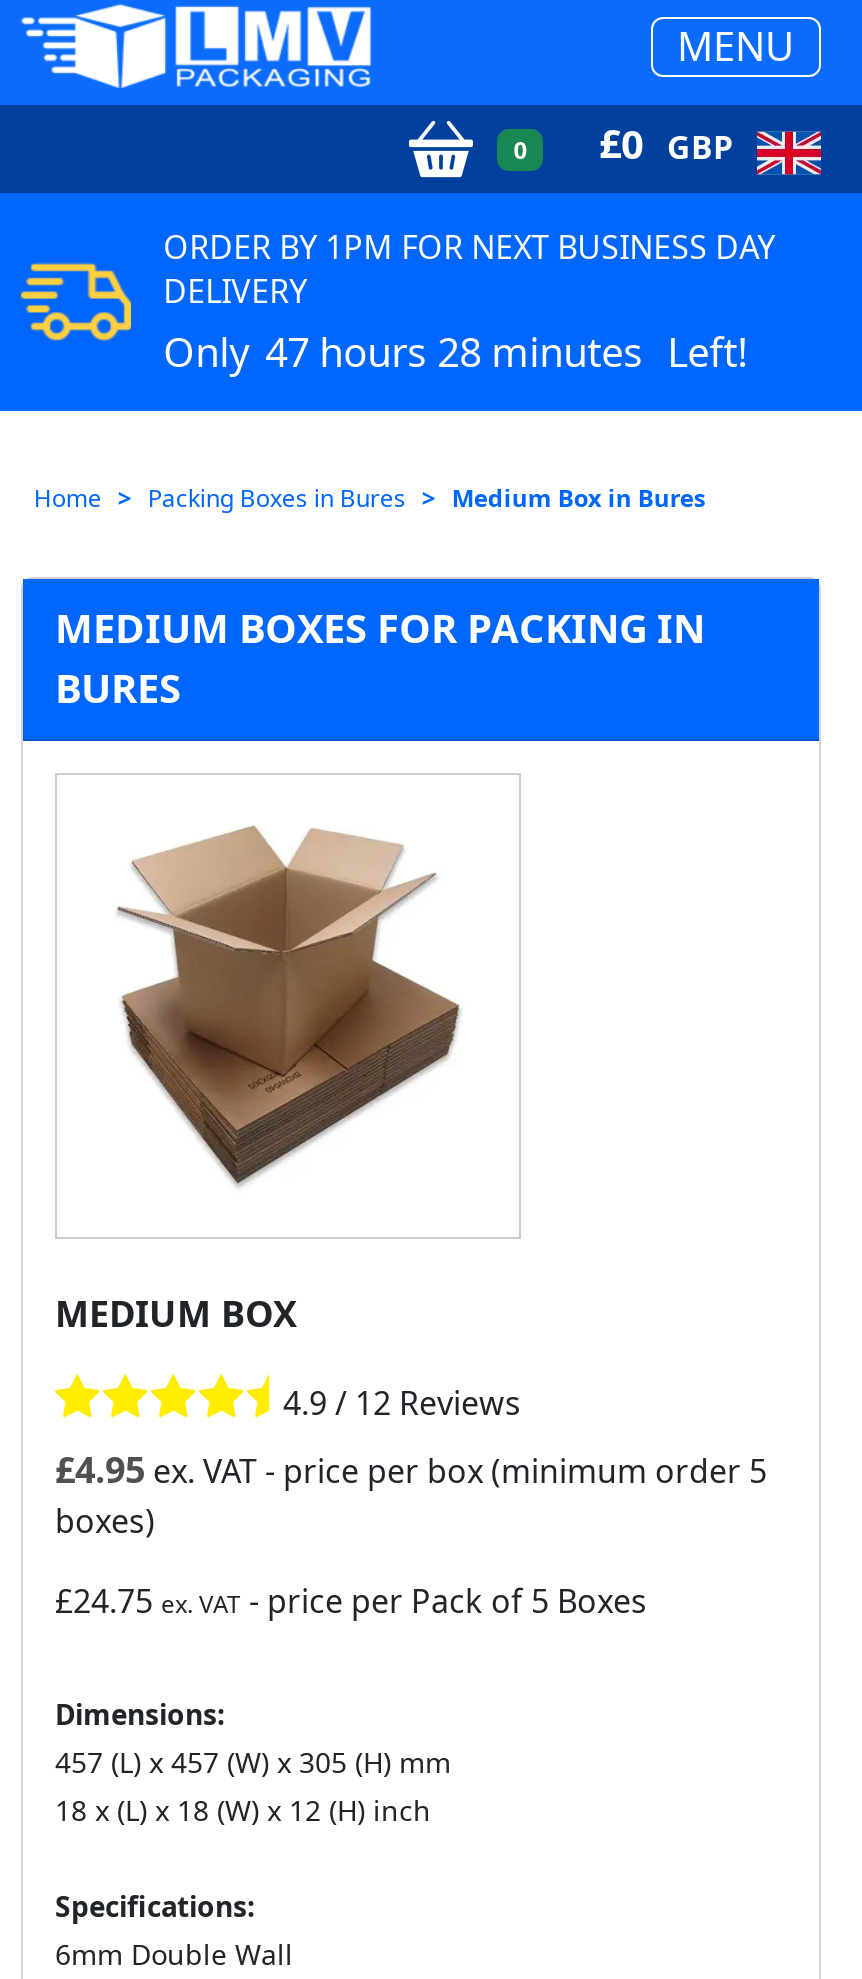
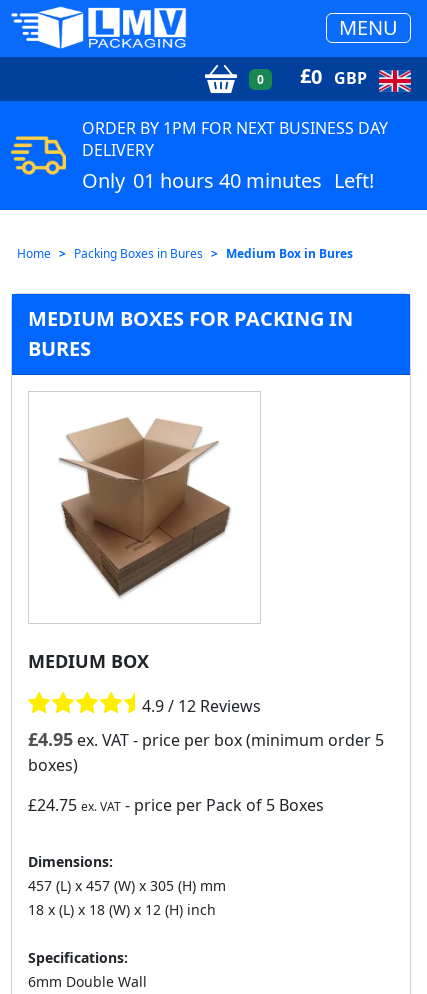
[163,326,747,380] Only 47 hours 28 minutes Left! -> [82,167,374,194] Only 01 hours 40 minutes Left!

